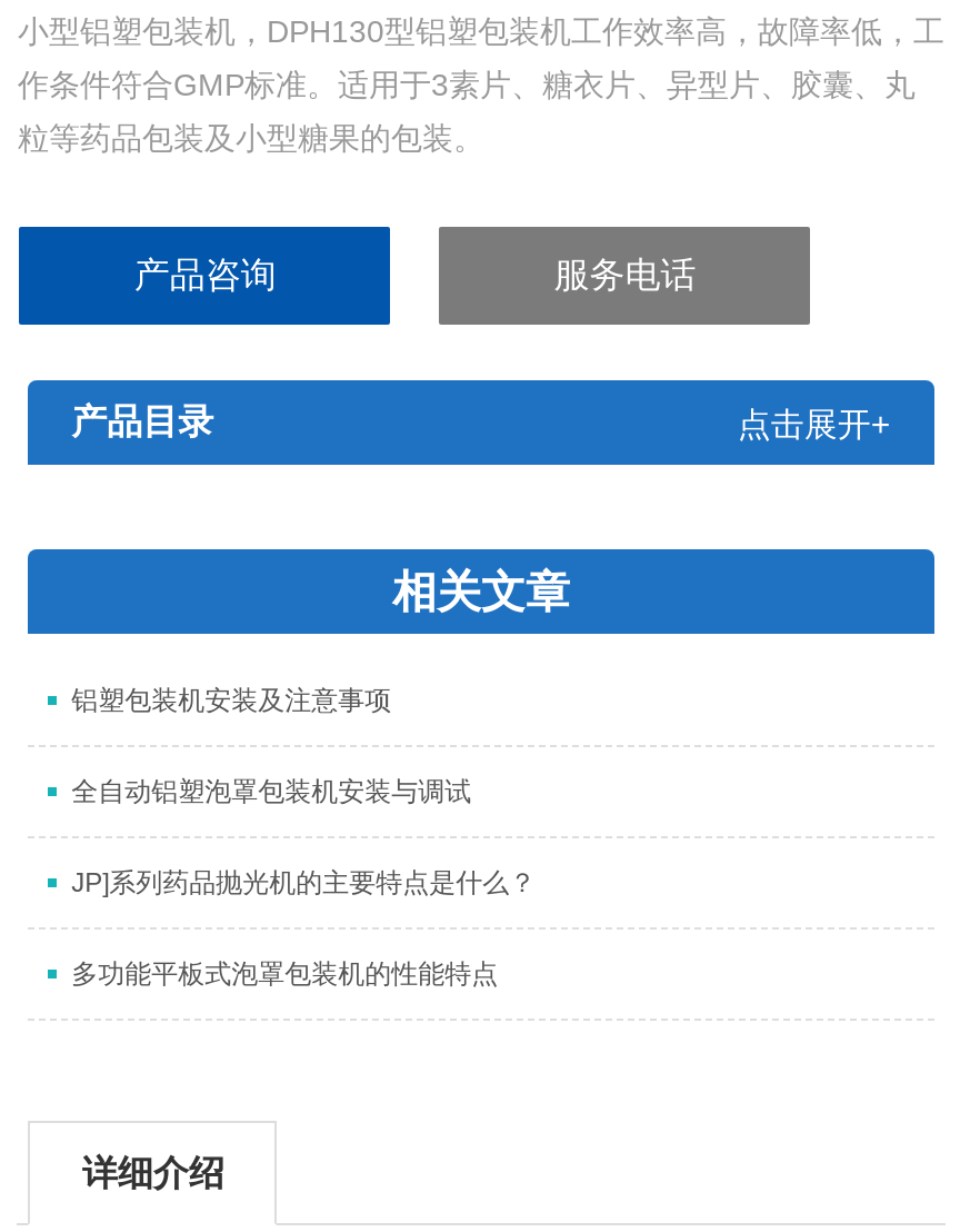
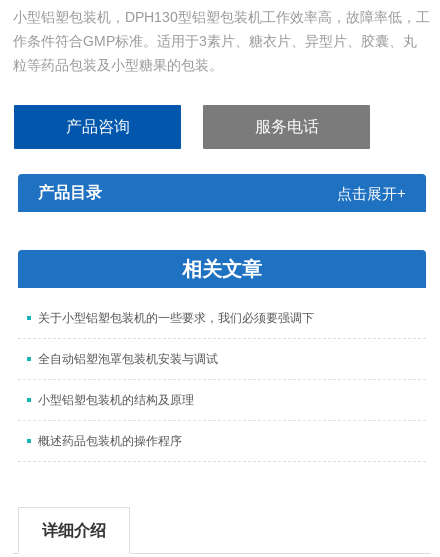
[71,686,391,717] 铝塑包装机安装及注意事项 -> [38,311,314,325] 关于小型铝塑包装机的一些要求，我们必须要强调下
[71,868,536,899] JP]系列药品抛光机的主要特点是什么？ -> [38,393,194,407] 小型铝塑包装机的结构及原理
[71,959,498,990] 多功能平板式泡罩包装机的性能特点 -> [38,434,182,448] 概述药品包装机的操作程序

